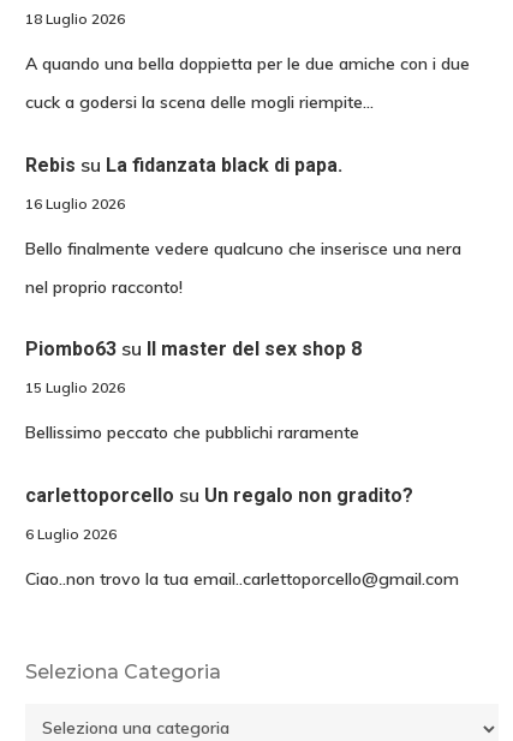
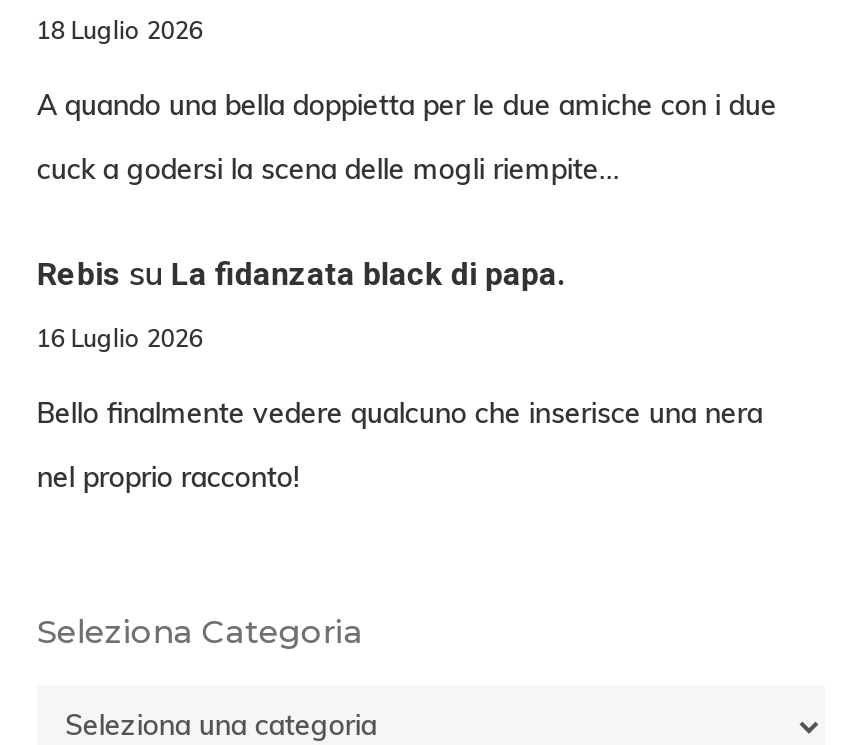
[25,337,459,590] Piombo63 su Il master del sex shop 8 | 15 Luglio 2026 | Bellissimo peccato che pubblichi raramente | carlettoporcello su Un regalo non gradito? | 6 Luglio 2026 | Ciao..non trovo la tua email..carlettoporcello@gmail.com -> none

